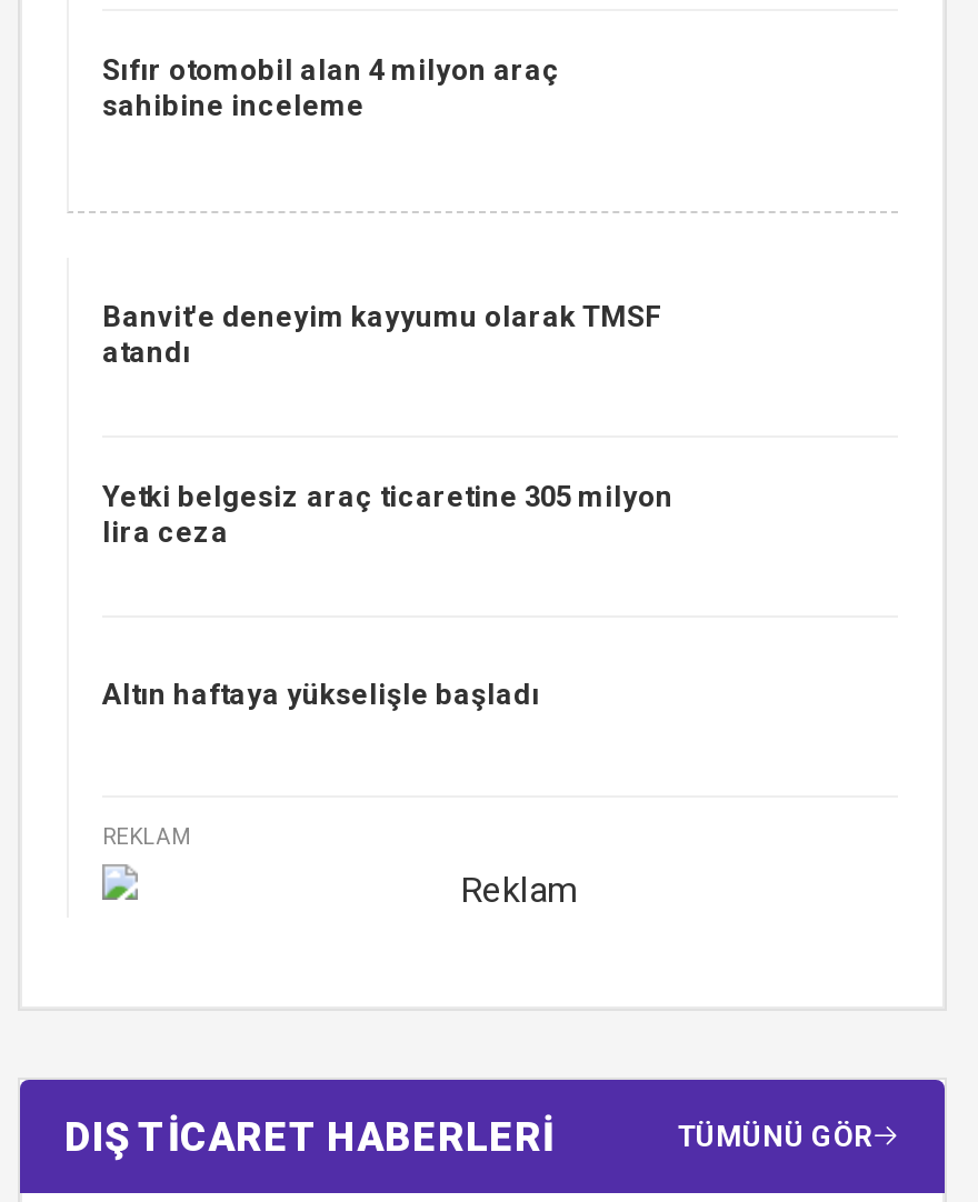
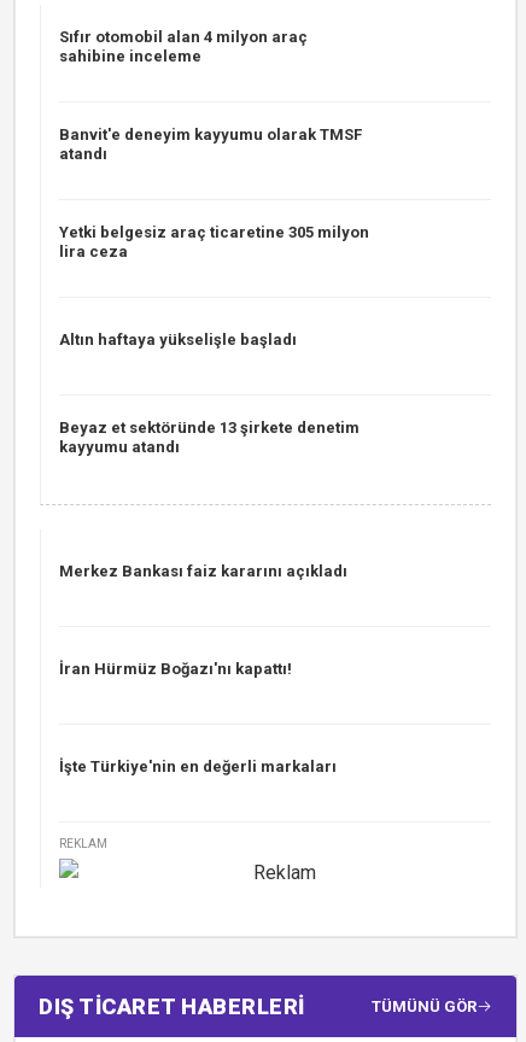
moved [102,300,673,711] -> [59,125,369,349]: Banvit'e deneyim kayyumu olarak TMSF | atandı | Yetki belgesiz araç ticaretine 305 milyon | lira ceza | Altın haftaya yükselişle başladı
none -> [59,418,360,456] Beyaz et sektöründe 13 şirkete denetim | kayyumu atandı
none -> [59,562,347,580] Merkez Bankası faiz kararını açıkladı
none -> [59,660,292,678] İran Hürmüz Boğazı'nı kapattı!
none -> [59,757,337,775] İşte Türkiye'nin en değerli markaları

